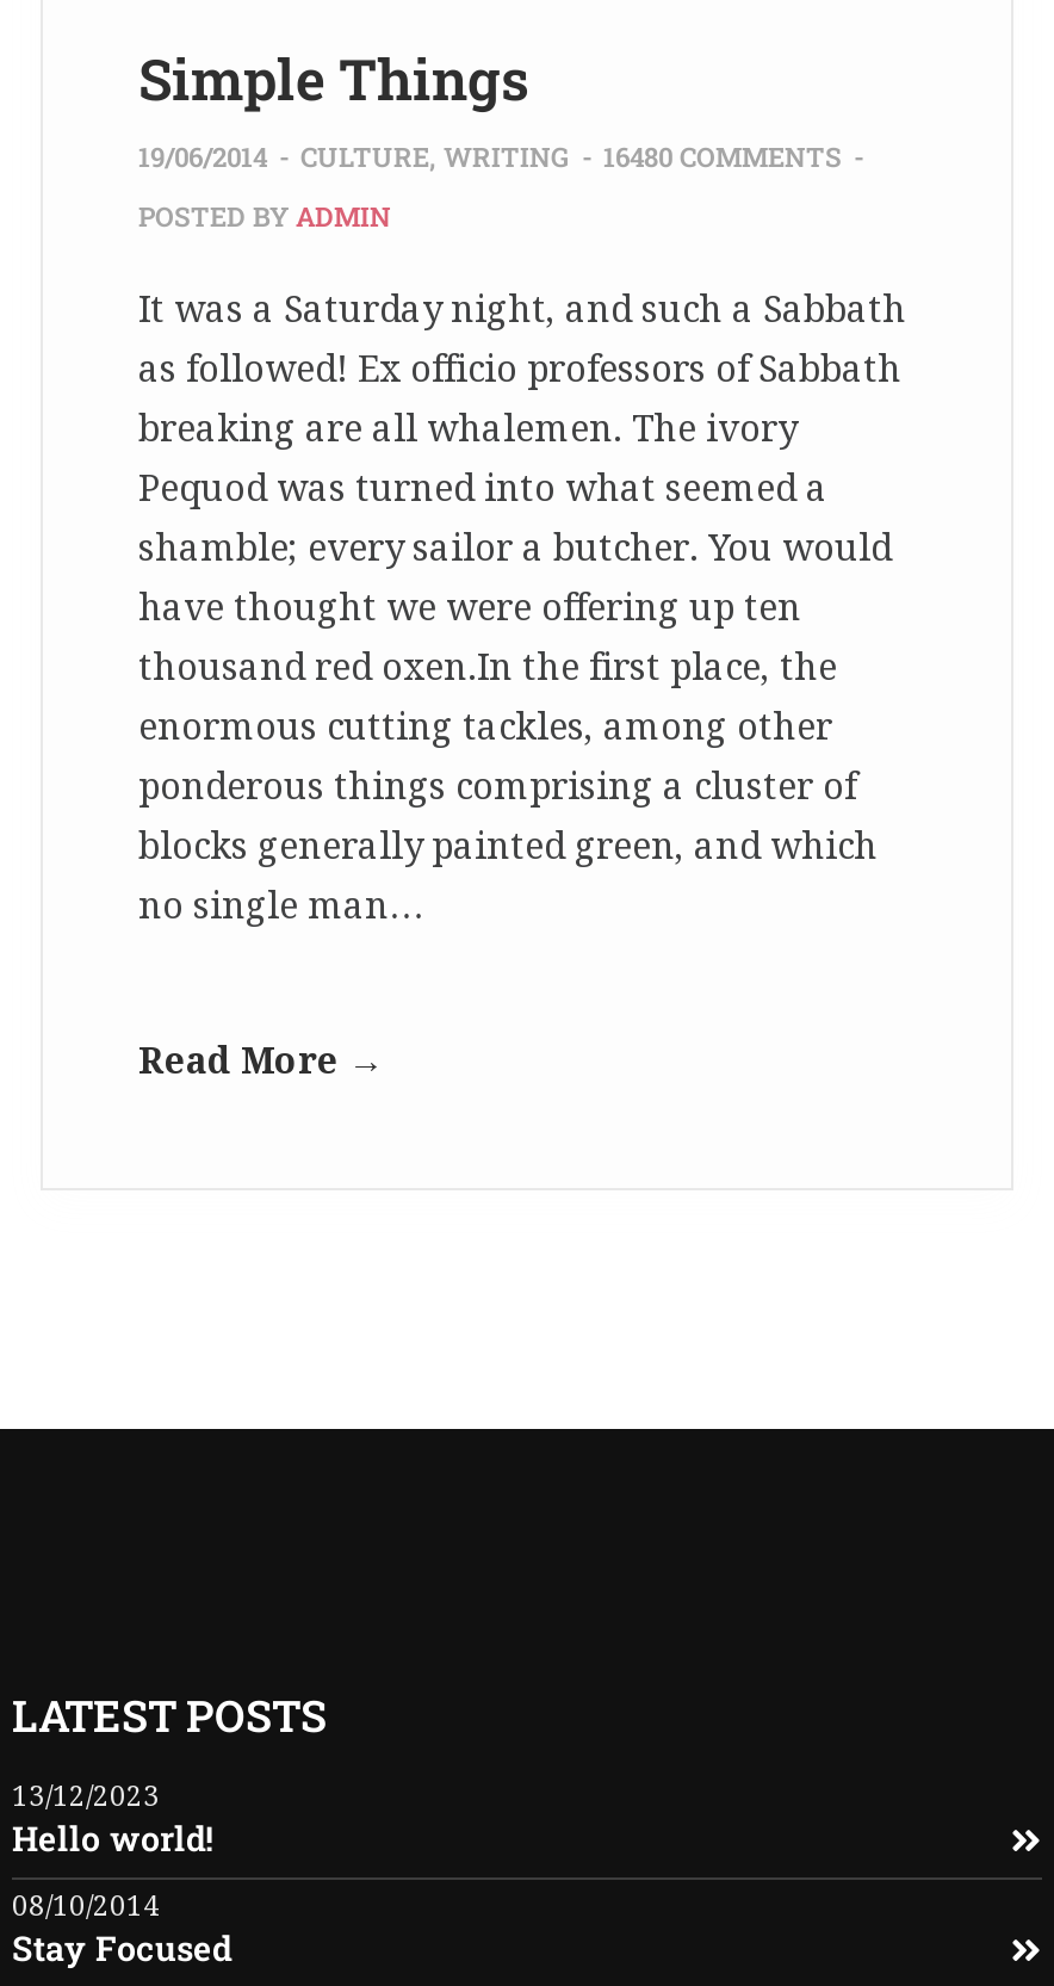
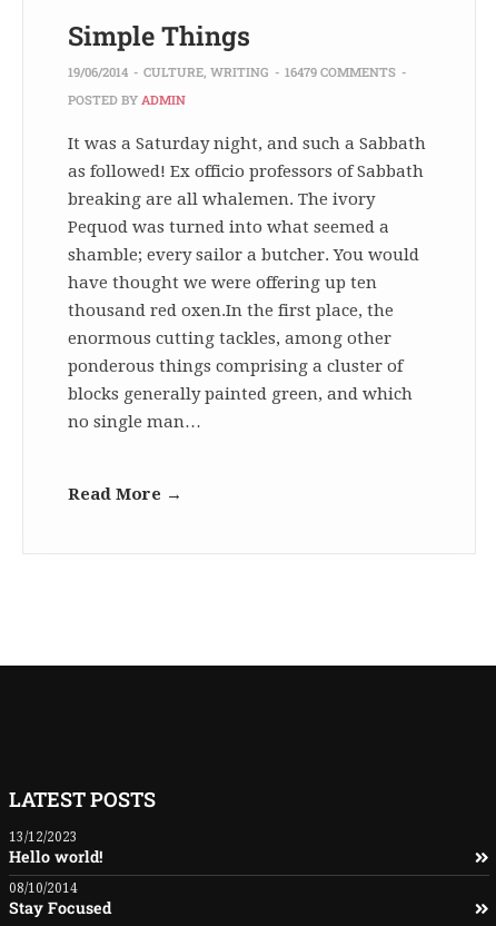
[138,137,863,173] 19/06/2014 - CULTURE, WRITING - 16480 COMMENTS - -> [68,63,406,80] 19/06/2014 - CULTURE, WRITING - 16479 COMMENTS -

